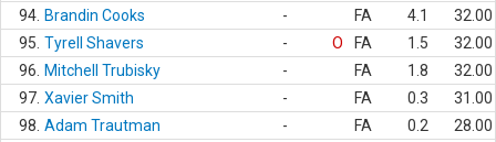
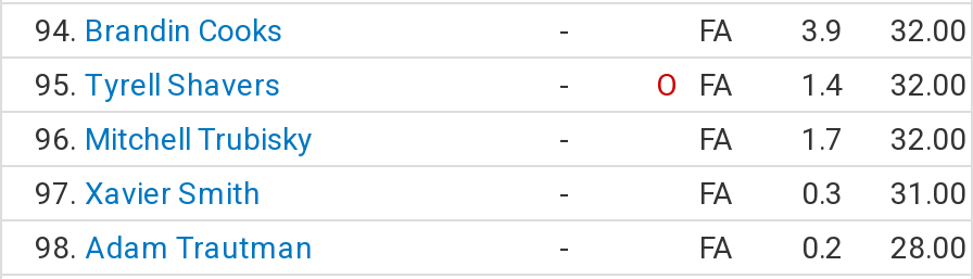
[354,7,493,24] FA 4.1 32.00 -> [699,13,966,48] FA 3.9 32.00
[332,34,493,52] O FA 1.5 32.00 -> [656,67,966,102] O FA 1.4 32.00
[354,62,493,79] FA 1.8 32.00 -> [699,122,966,156] FA 1.7 32.00

